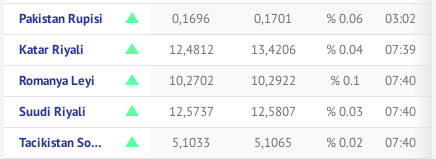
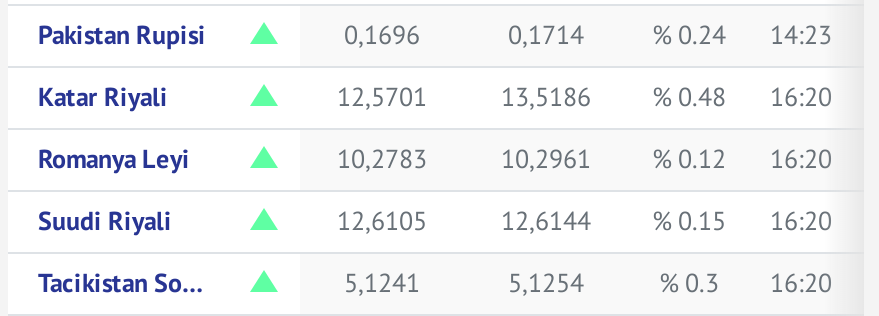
[254,10,292,27] 0,1701 -> [508,18,584,52] 0,1714
[326,10,363,27] % 0.06 -> [652,18,726,52] % 0.24
[385,10,416,27] 03:02 -> [770,18,832,52] 14:23
[168,41,213,58] 12,4812 -> [337,80,427,114] 12,5701
[250,41,295,58] 13,4206 -> [501,80,591,114] 13,5186
[326,41,363,58] % 0.04 -> [652,80,726,114] % 0.48
[385,41,416,58] 07:39 -> [770,80,832,114] 16:20
[168,72,213,89] 10,2702 -> [337,142,427,176] 10,2783
[250,72,295,89] 10,2922 -> [501,142,591,176] 10,2961
[329,72,359,89] % 0.1 -> [652,142,726,176] % 0.12
[385,72,416,89] 07:40 -> [770,142,832,176] 16:20
[168,103,213,120] 12,5737 -> [337,204,427,238] 12,6105
[250,103,295,120] 12,5807 -> [501,204,591,238] 12,6144
[326,103,363,120] % 0.03 -> [652,204,726,238] % 0.15
[385,103,416,120] 07:40 -> [770,204,832,238] 16:20
[172,134,210,151] 5,1033 -> [344,266,420,300] 5,1241
[254,134,292,151] 5,1065 -> [508,266,584,300] 5,1254
[326,134,363,151] % 0.02 -> [659,266,719,300] % 0.3
[385,134,416,151] 07:40 -> [770,266,832,300] 16:20

